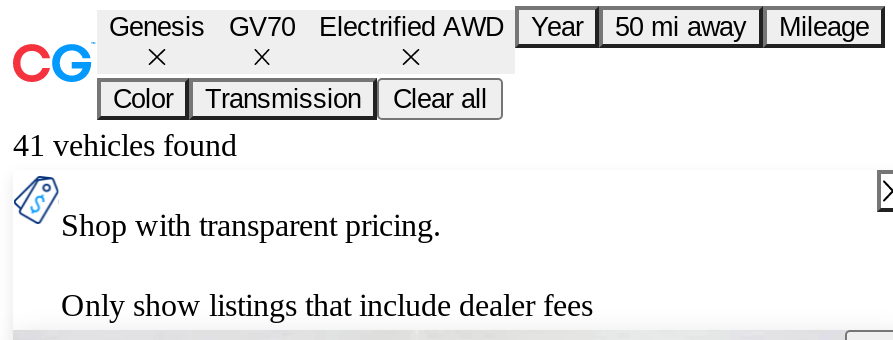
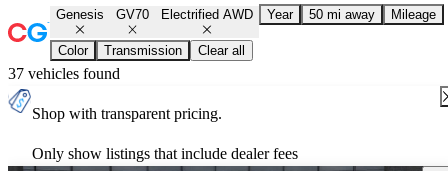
[13,129,237,163] 41 vehicles found -> [8,65,120,82] 37 vehicles found

